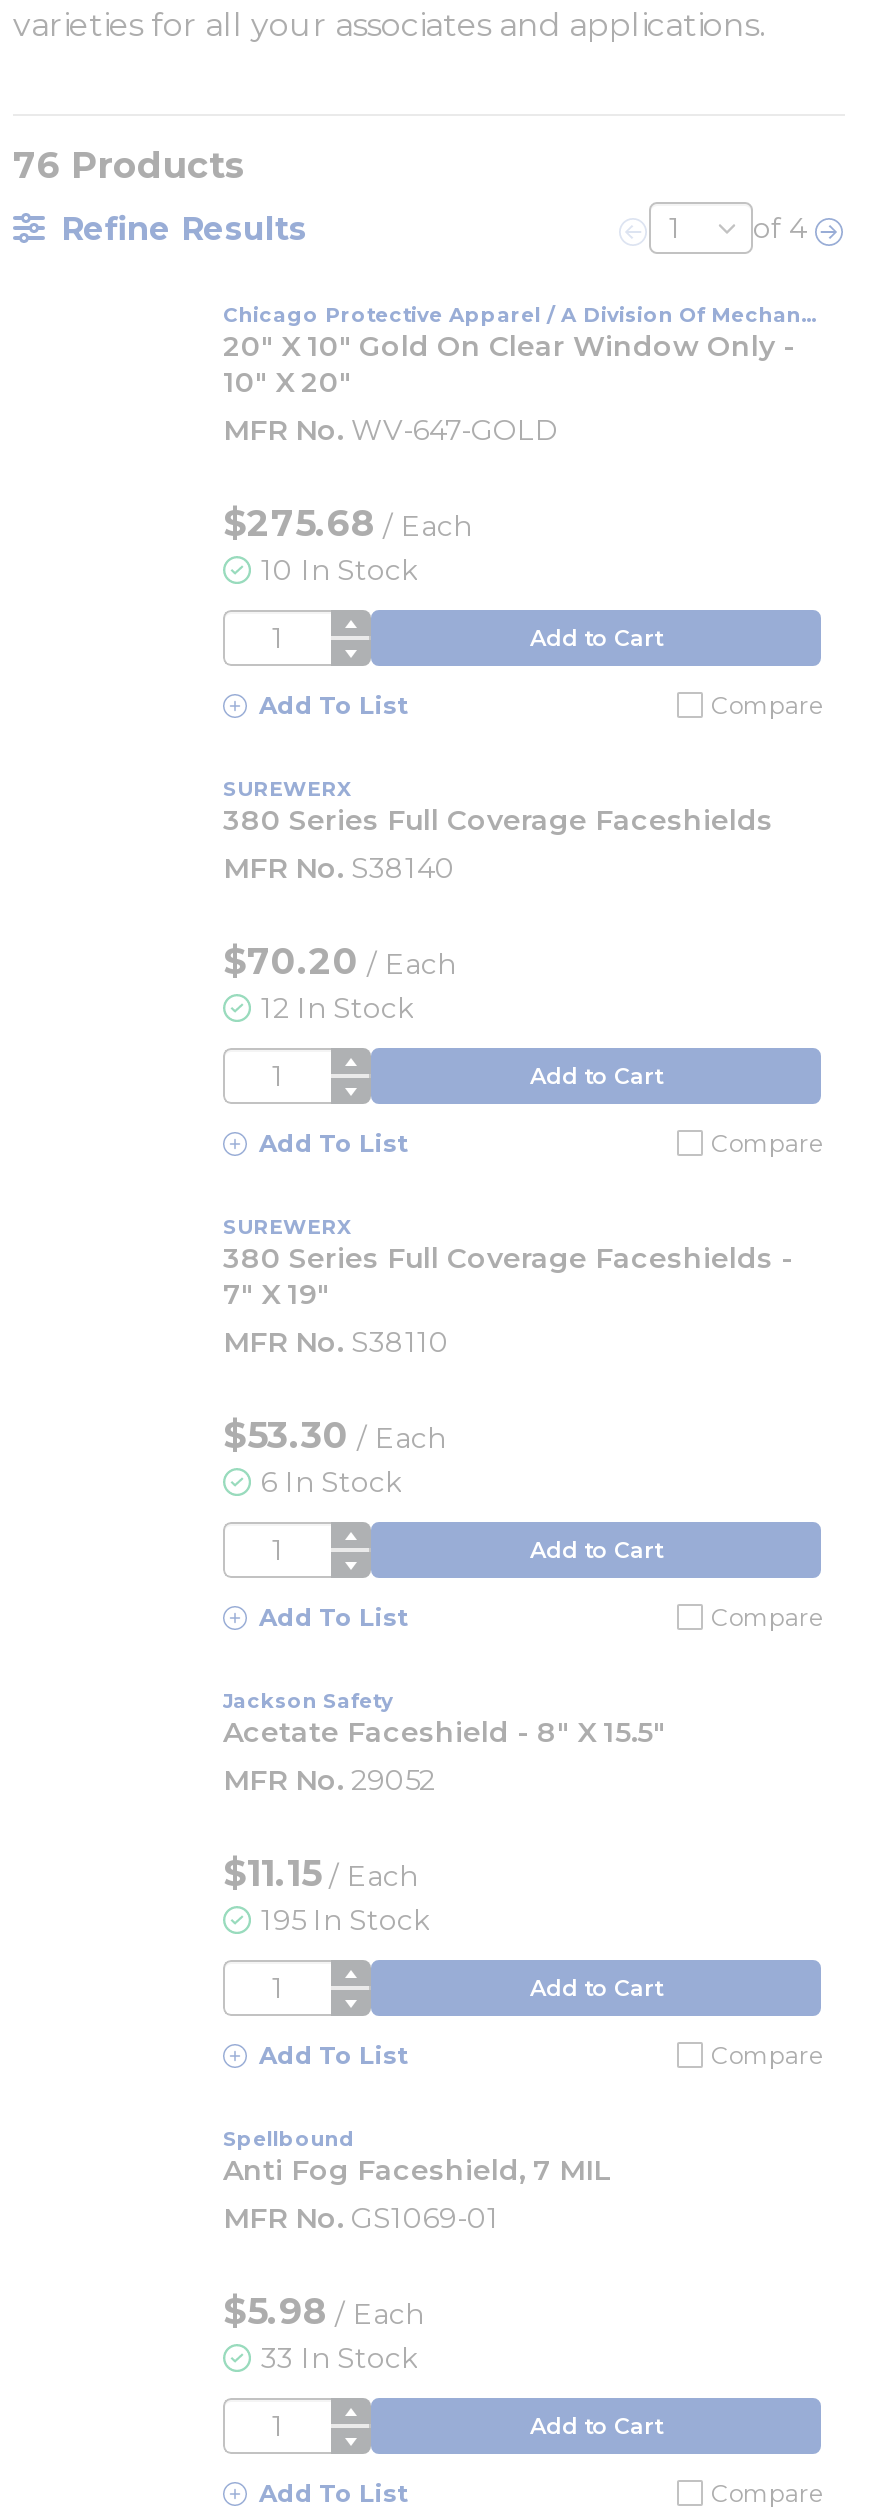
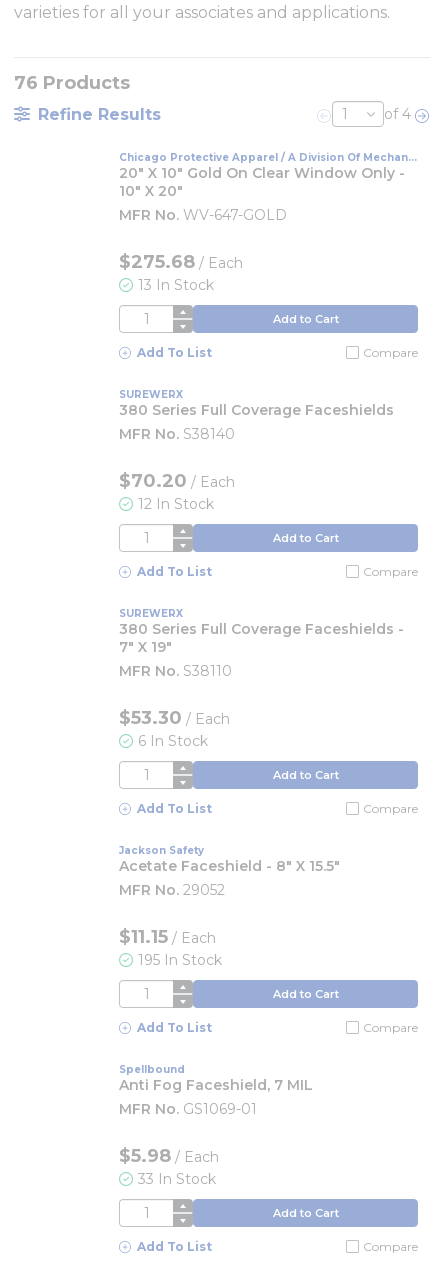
[261,552,417,588] 10 In Stock -> [138,276,214,294] 13 In Stock

